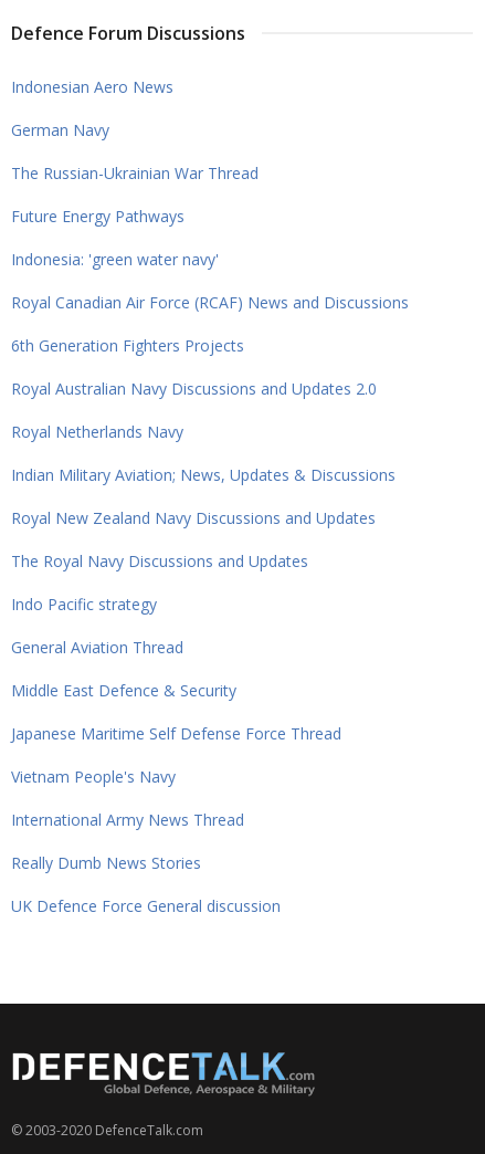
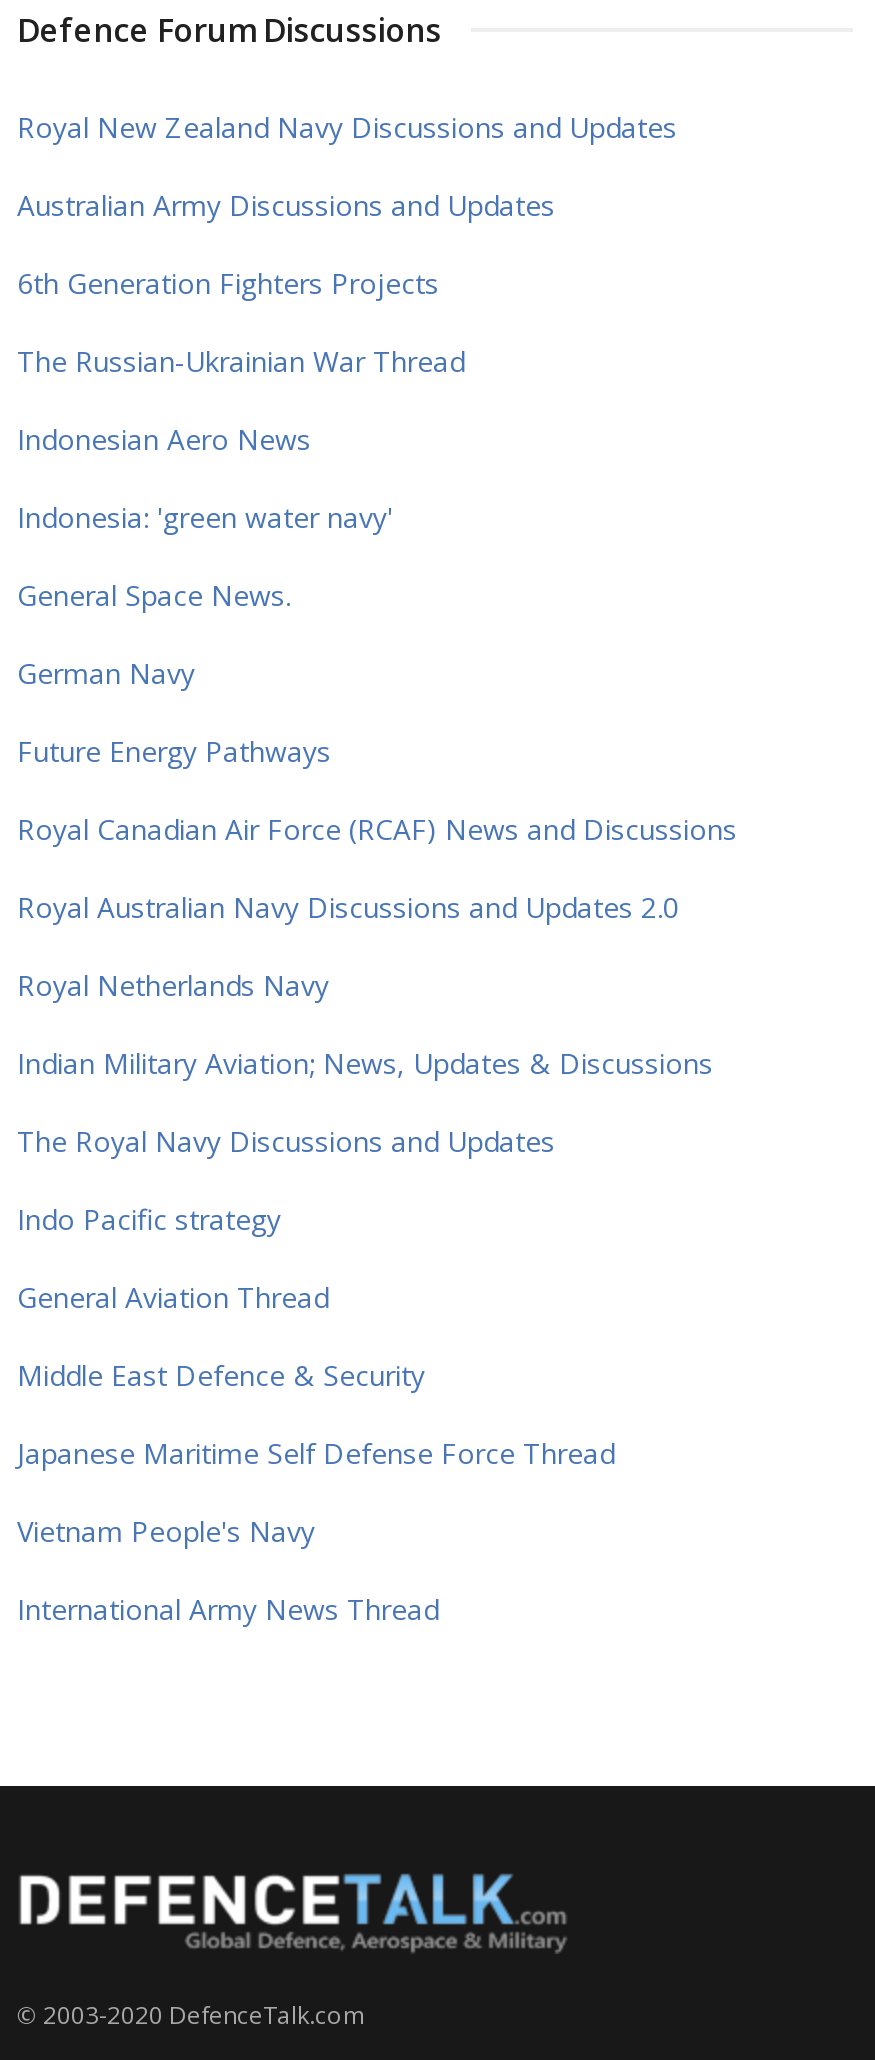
none -> [17,186,555,224] Australian Army Discussions and Updates
moved [11,76,173,97] -> [17,420,311,458]: Indonesian Aero News
none -> [17,576,291,614] General Space News.
moved [11,119,109,140] -> [17,654,195,692]: German Navy
moved [11,162,259,183] -> [17,342,465,380]: The Russian-Ukrainian War Thread
moved [11,206,184,227] -> [17,732,331,770]: Future Energy Pathways
moved [11,249,219,270] -> [17,498,393,536]: Indonesia: 'green water navy'
moved [11,292,409,313] -> [17,810,737,848]: Royal Canadian Air Force (RCAF) News and Discussions
moved [11,335,244,356] -> [17,264,439,302]: 6th Generation Fighters Projects
moved [11,378,396,485] -> [17,888,713,1082]: Royal Australian Navy Discussions and Updates 2.0 | Royal Netherlands Navy | Indian Military Aviation; News, Updates & Discussions
moved [11,507,376,528] -> [17,108,677,146]: Royal New Zealand Navy Discussions and Updates
moved [11,550,341,830] -> [17,1122,615,1628]: The Royal Navy Discussions and Updates | Indo Pacific strategy | General Aviation Thread | Middle East Defence & Security | Japanese Maritime Self Defense Force Thread | Vietnam People's Navy | International Army News Thread
[11,852,281,916] Really Dumb News Stories | UK Defence Force General discussion -> none

